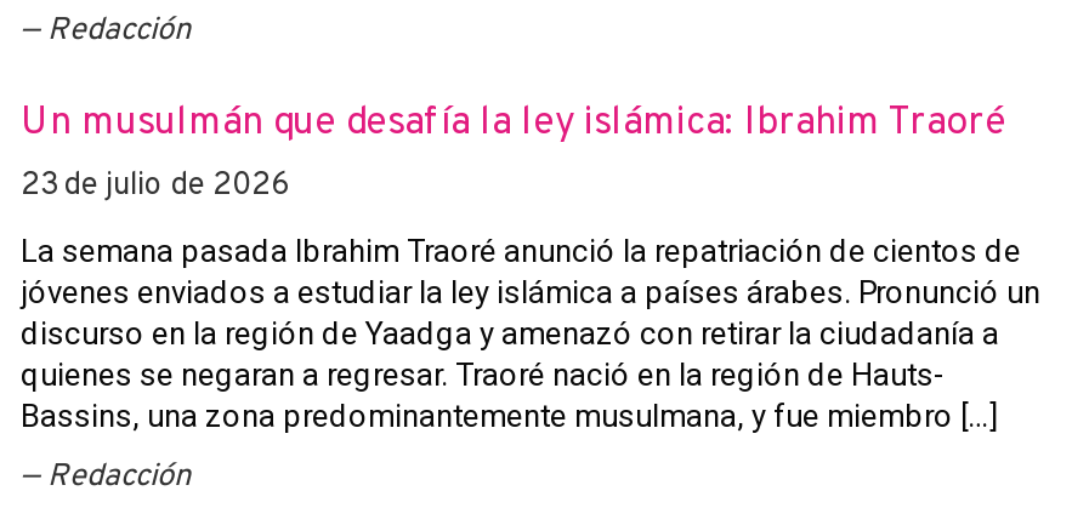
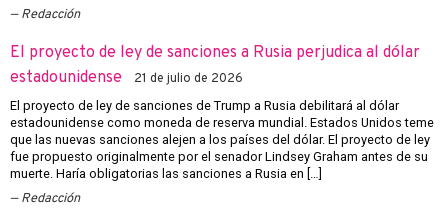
[21,98,1006,205] Un musulmán que desafía la ley islámica: Ibrahim Traoré | 23 de julio de 2026 -> [10,43,420,88] El proyecto de ley de sanciones a Rusia perjudica al dólar | estadounidense | 21 de julio de 2026
[21,233,1040,434] La semana pasada Ibrahim Traoré anunció la repatriación de cientos de | jóvenes enviados a estudiar la ley islámica a países árabes. Pronunció un | discurso en la región de Yaadga y amenazó con retirar la ciudadanía a | quienes se negaran a regresar. Traoré nació en la región de Hauts- | Bassins, una zona predominantemente musulmana, y fue miembro […] -> [10,98,434,181] El proyecto de ley de sanciones de Trump a Rusia debilitará al dólar | estadounidense como moneda de reserva mundial. Estados Unidos teme | que las nuevas sanciones alejen a los países del dólar. El proyecto de ley | fue propuesto originalmente por el senador Lindsey Graham antes de su | muerte. Haría obligatorias las sanciones a Rusia en […]

